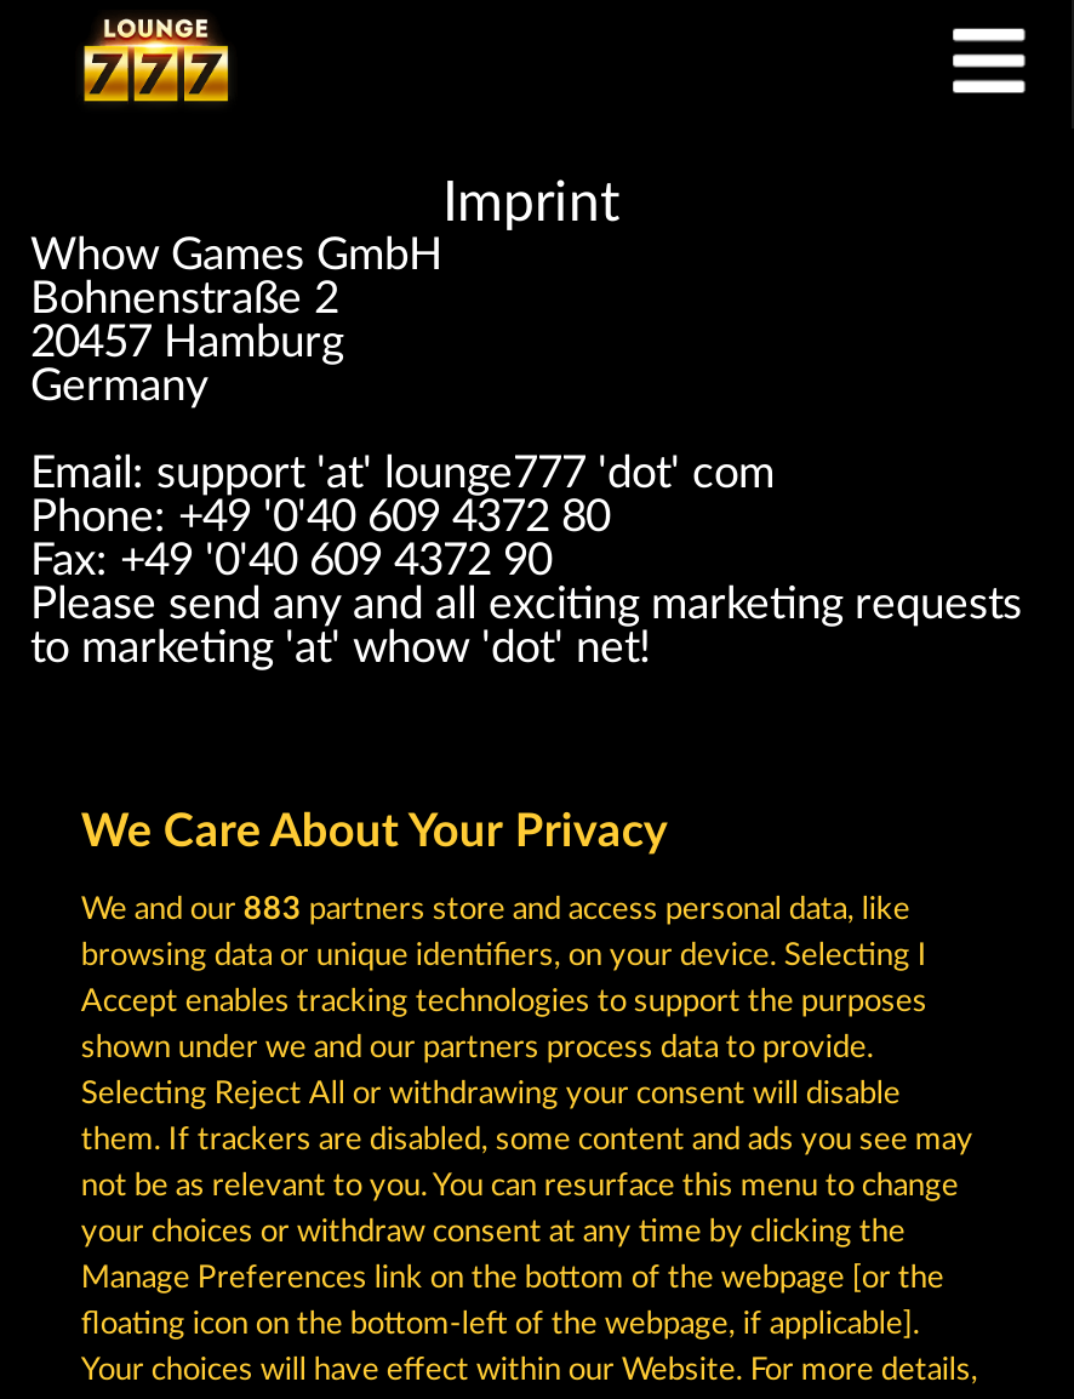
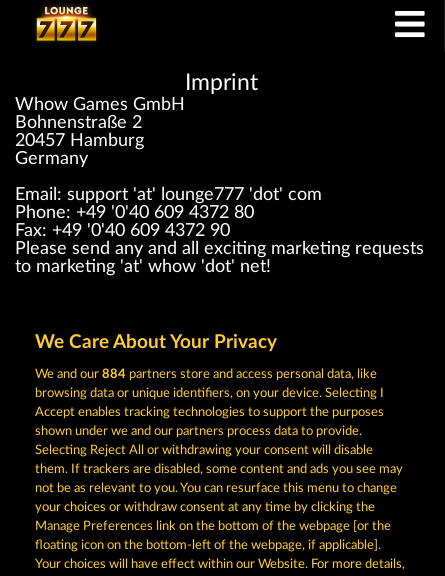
[81,895,910,926] We and our 883 partners store and access personal data, like -> [35,368,377,381] We and our 884 partners store and access personal data, like

